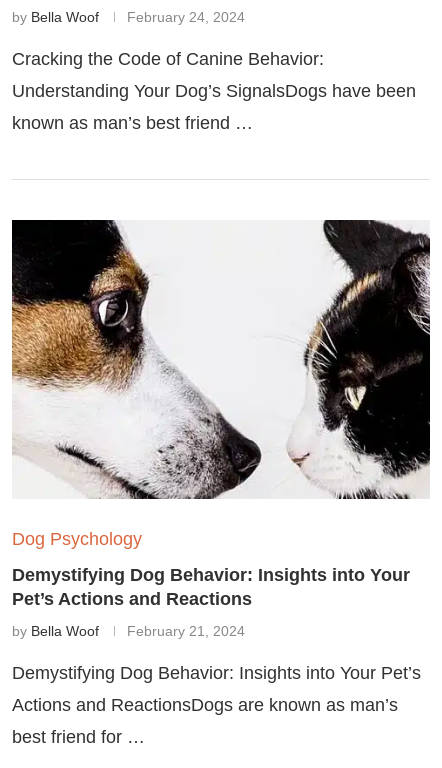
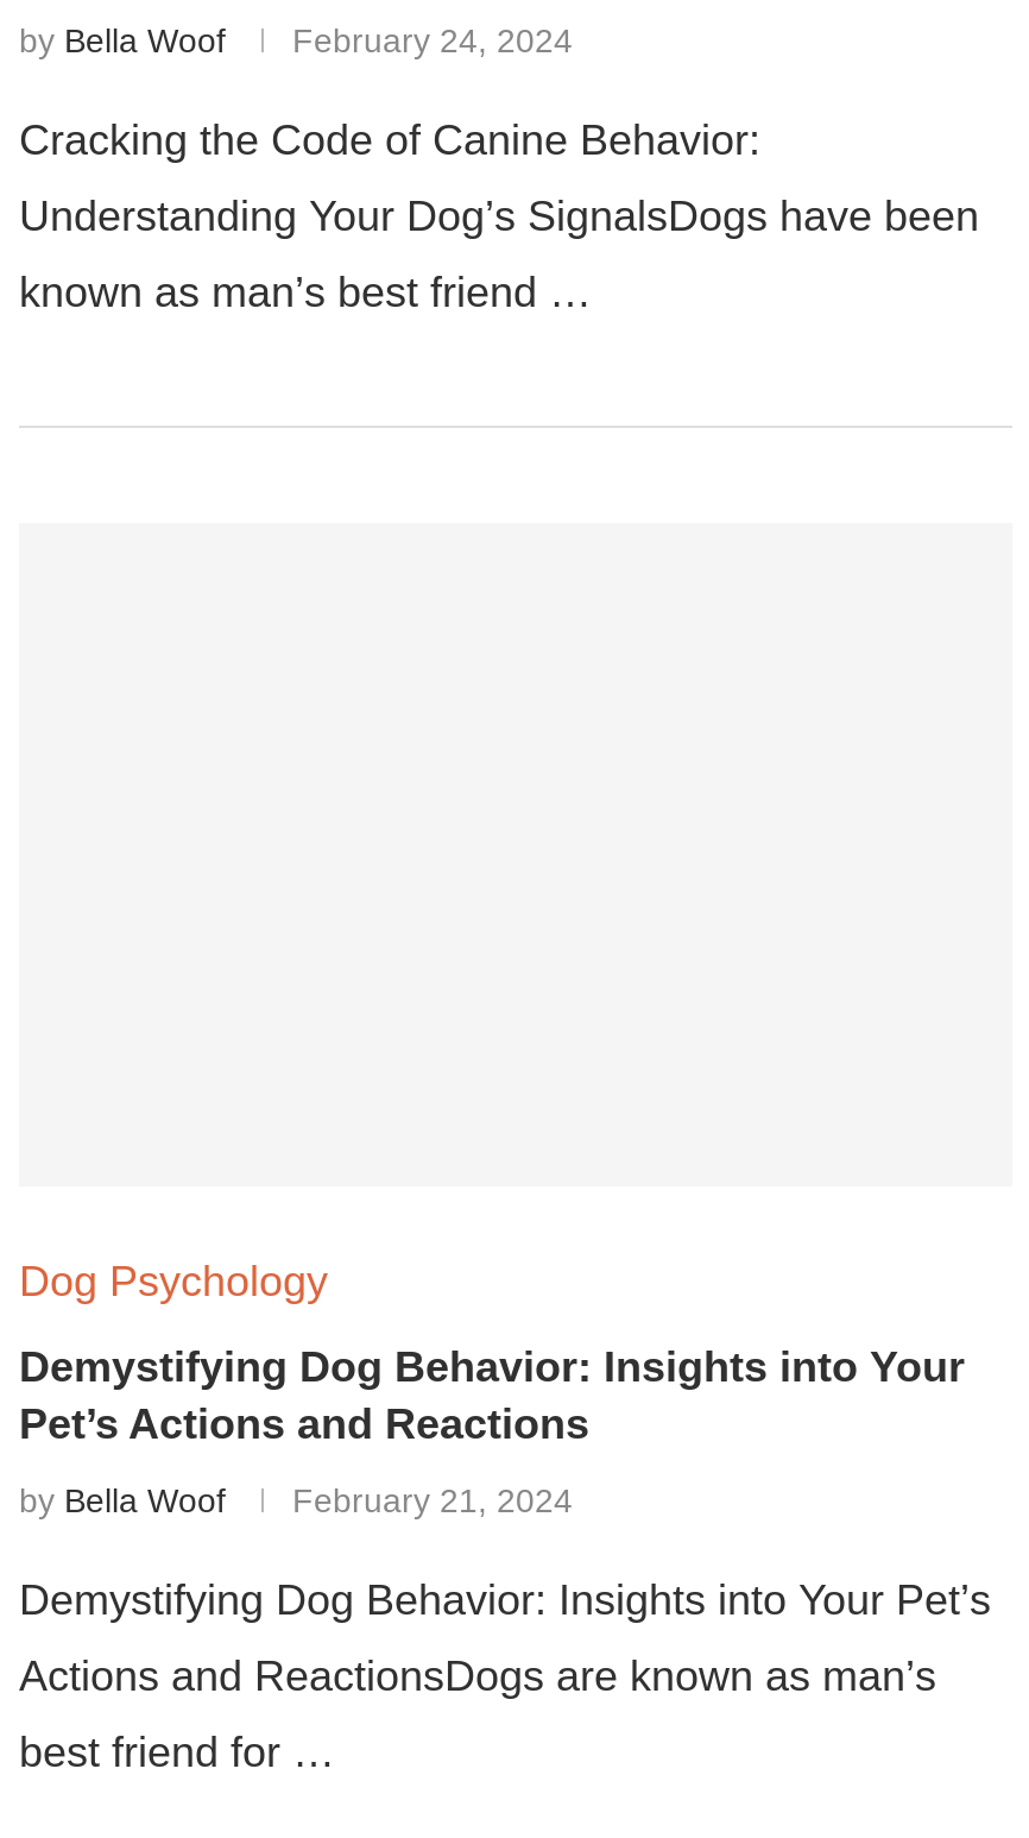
[11,219,263,500] [image] -> none
[286,219,431,500] [image] -> none

